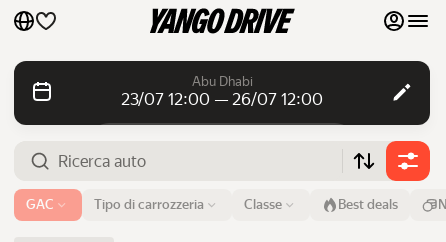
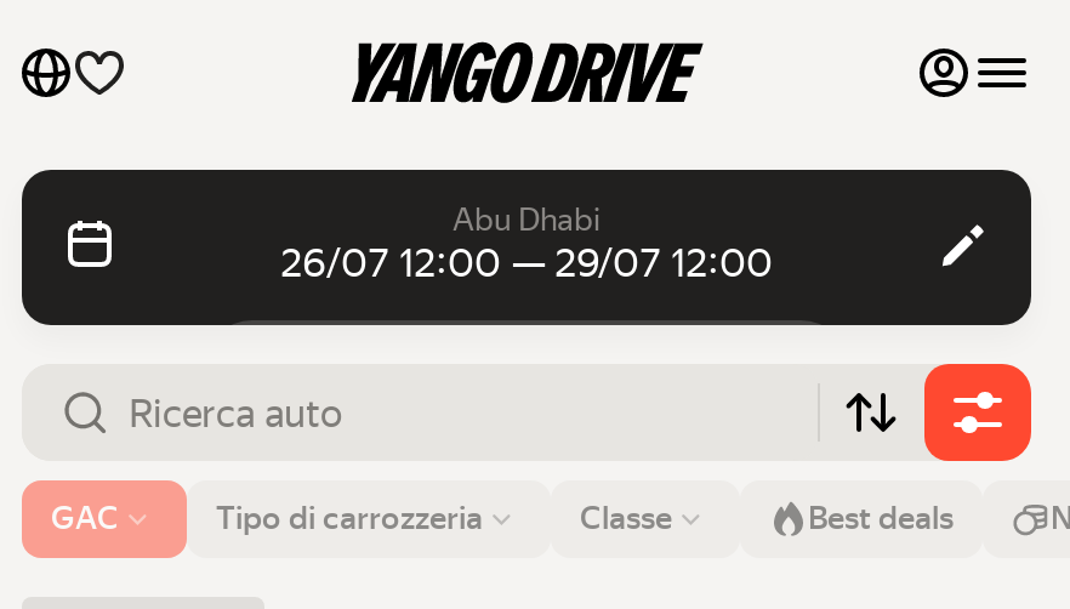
[121,90,323,109] 23/07 12:00 — 26/07 12:00 -> [280,240,773,286] 26/07 12:00 — 29/07 12:00

